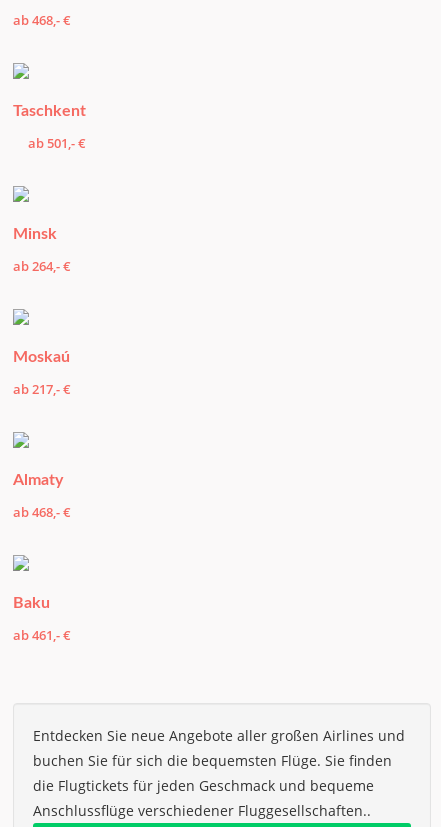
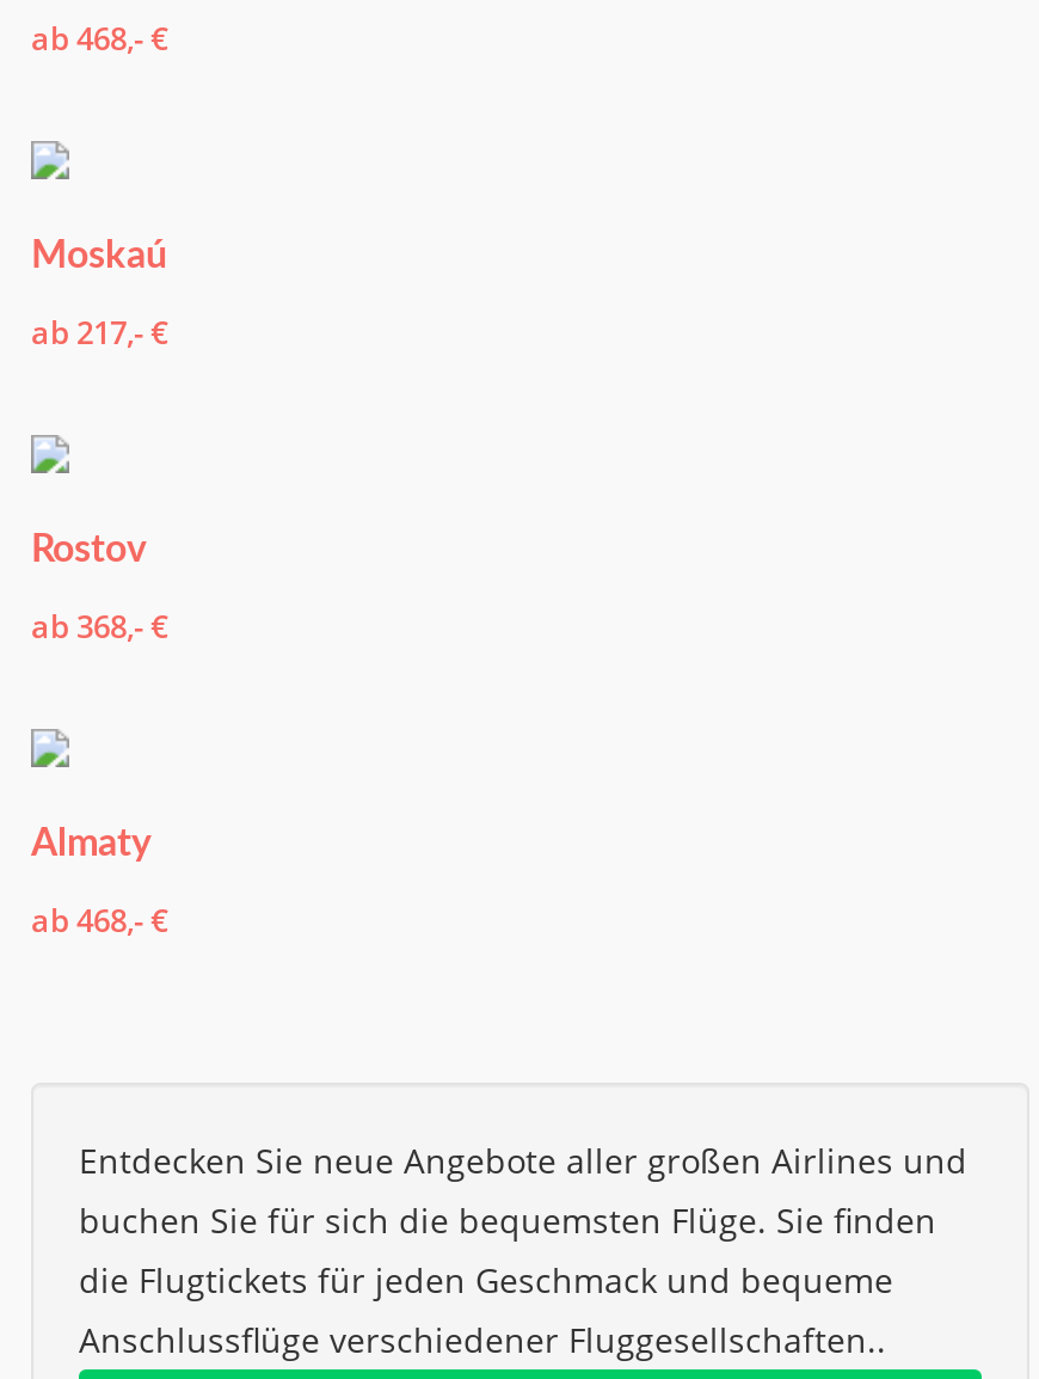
[13,103,86,152] Taschkent | ab 501,- € -> none
[13,226,71,275] Minsk | ab 264,- € -> none
none -> [31,530,170,647] Rostov | ab 368,- €
[13,595,71,644] Baku | ab 461,- € -> none

